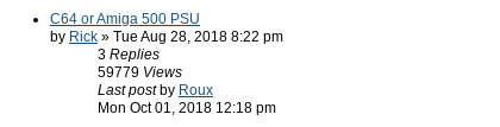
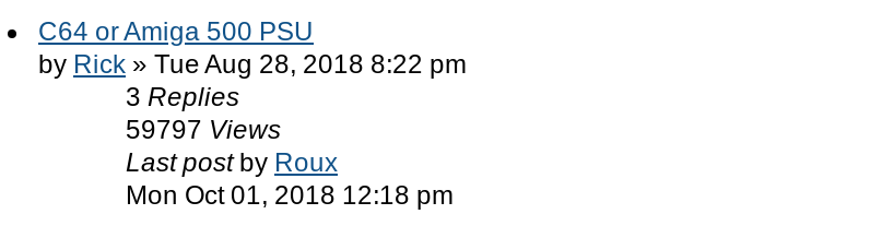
[98,64,182,81] 59779 Views -> [126,115,281,145] 59797 Views

